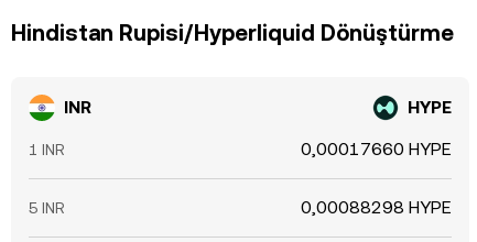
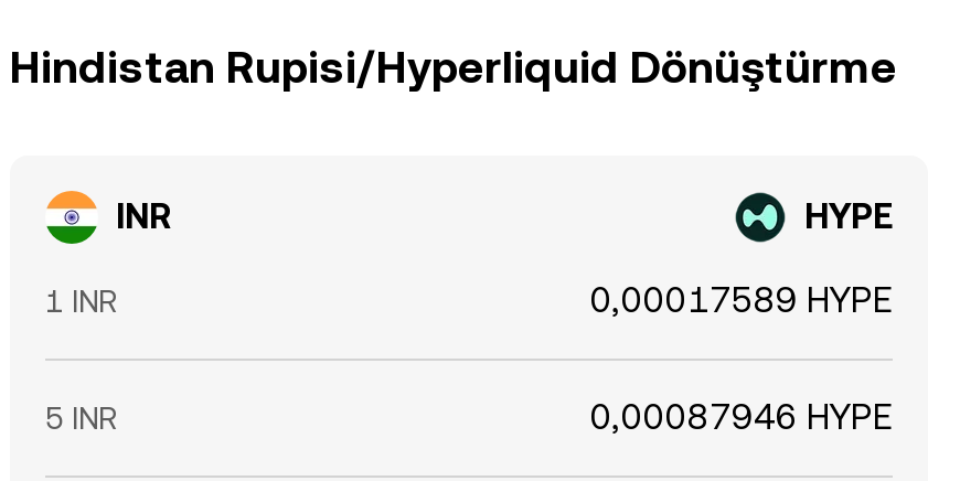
[301,139,452,159] 0,00017660 HYPE -> [590,279,893,321] 0,00017589 HYPE
[301,197,452,218] 0,00088298 HYPE -> [590,396,893,438] 0,00087946 HYPE

